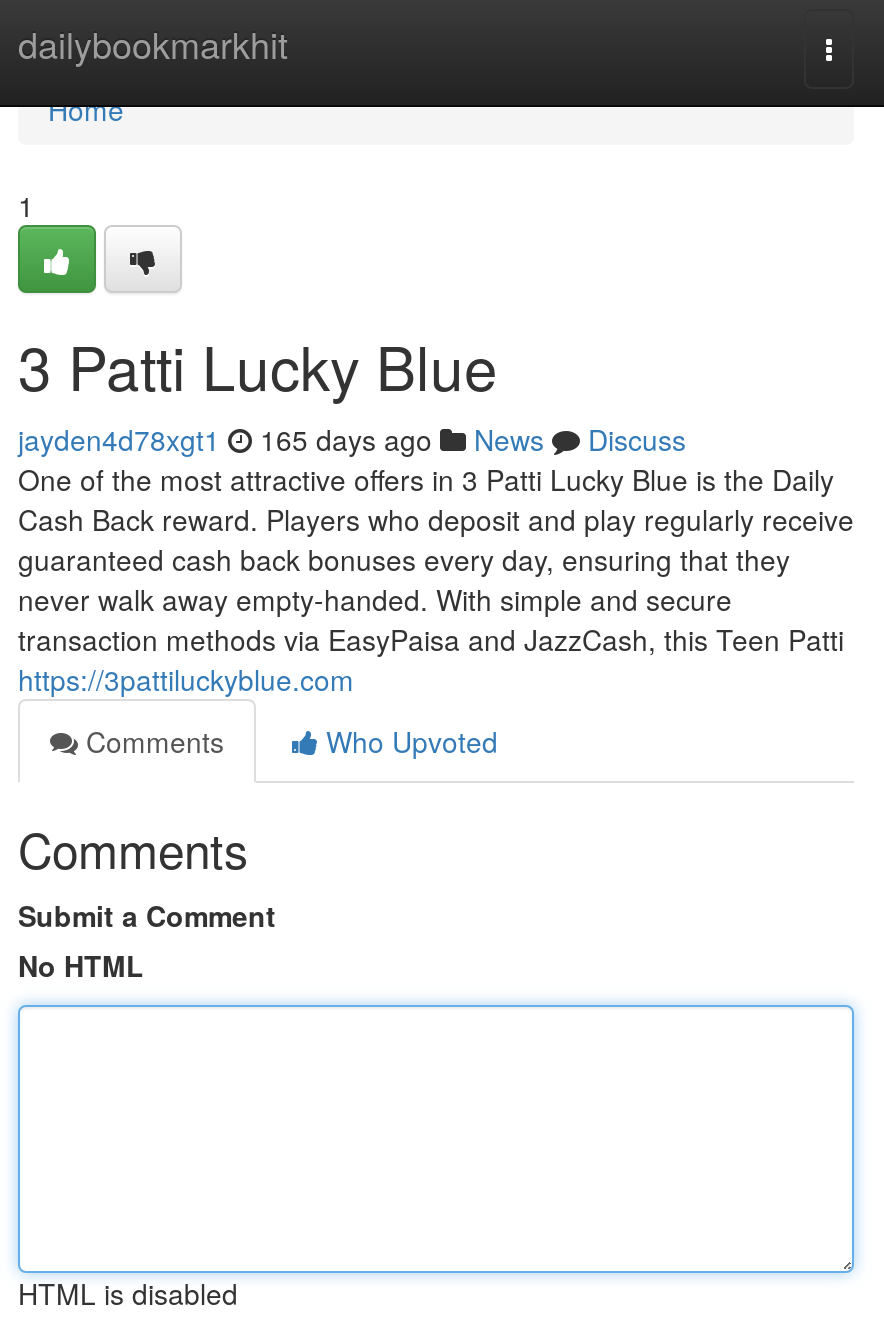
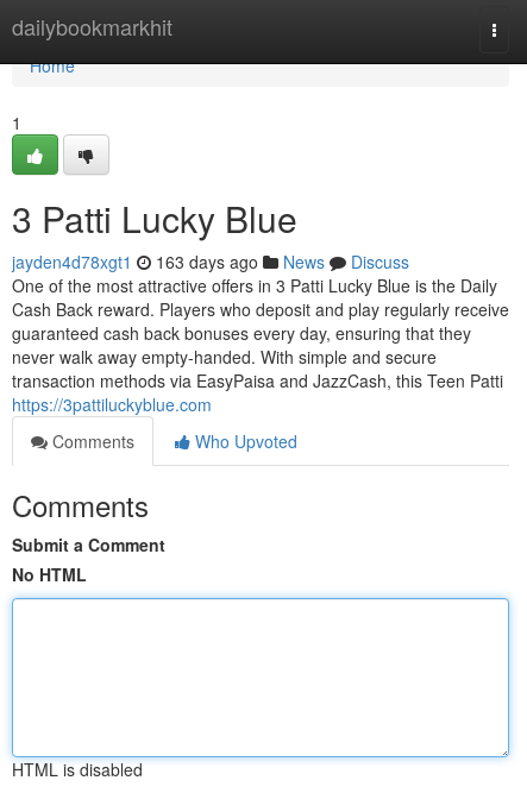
[18,419,686,459] jayden4d78xgt1 165 days ago News Discuss -> [12,250,409,273] jayden4d78xgt1 163 days ago News Discuss

